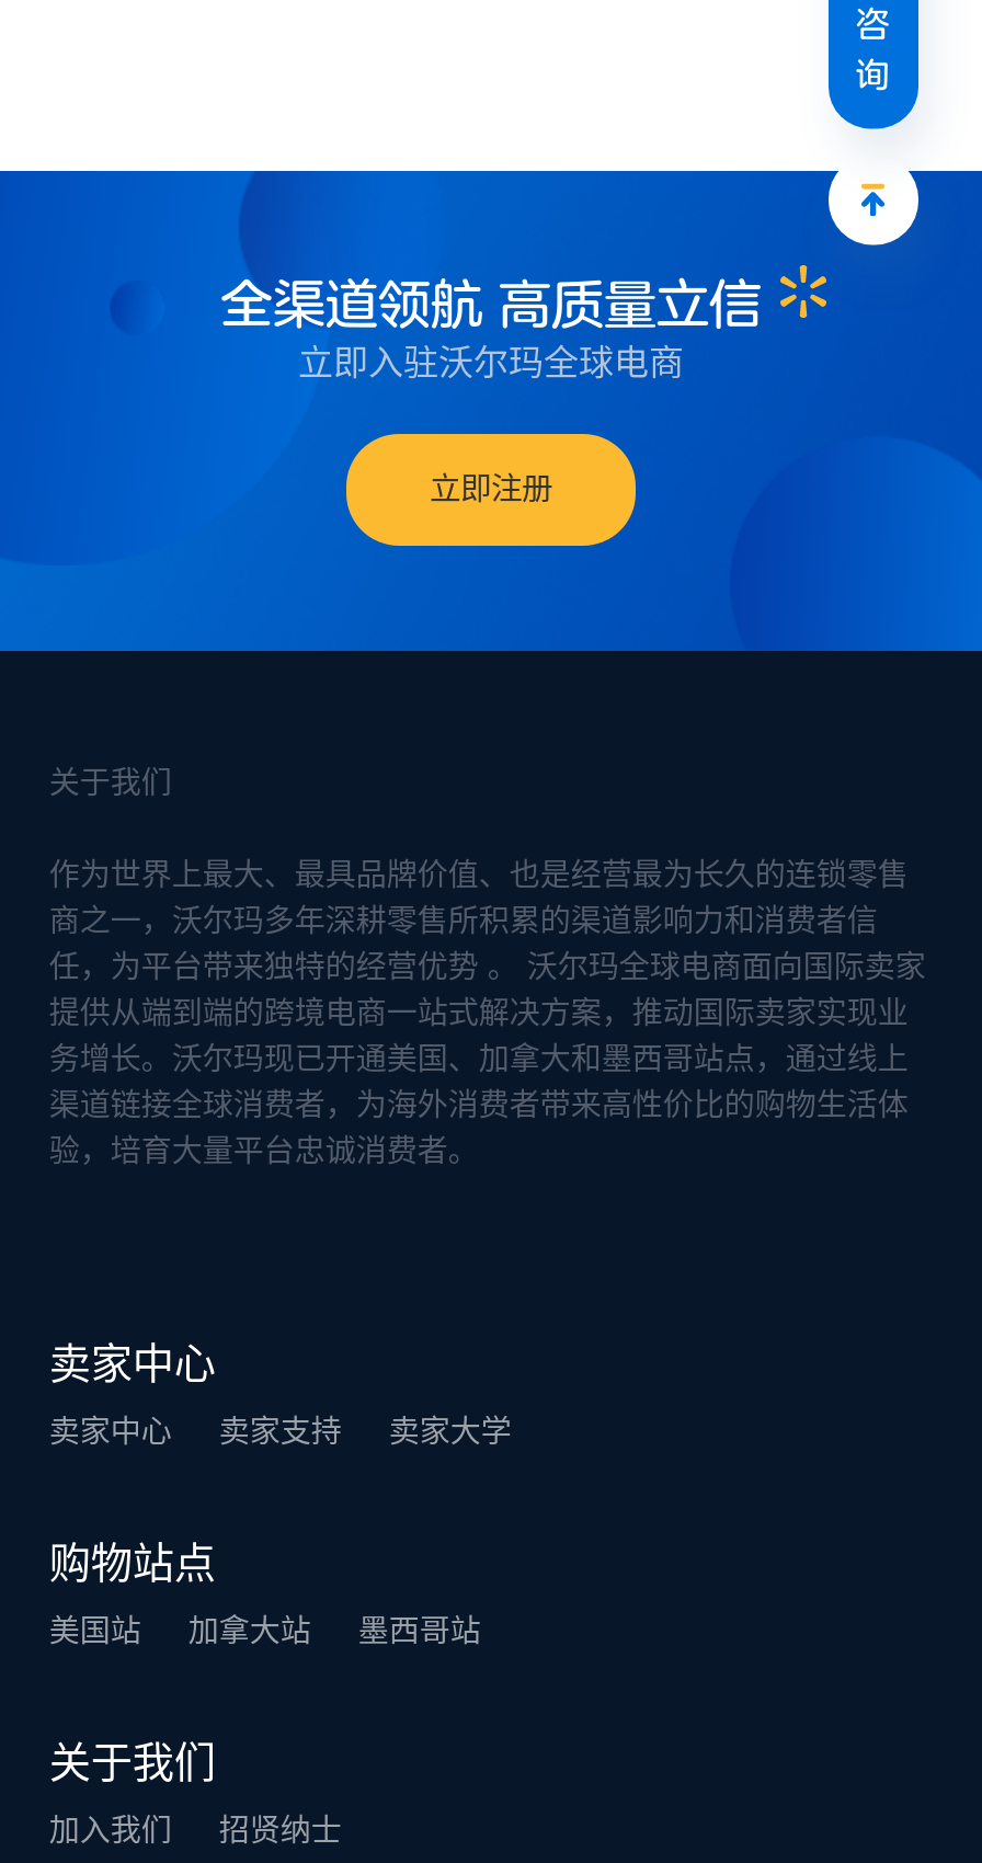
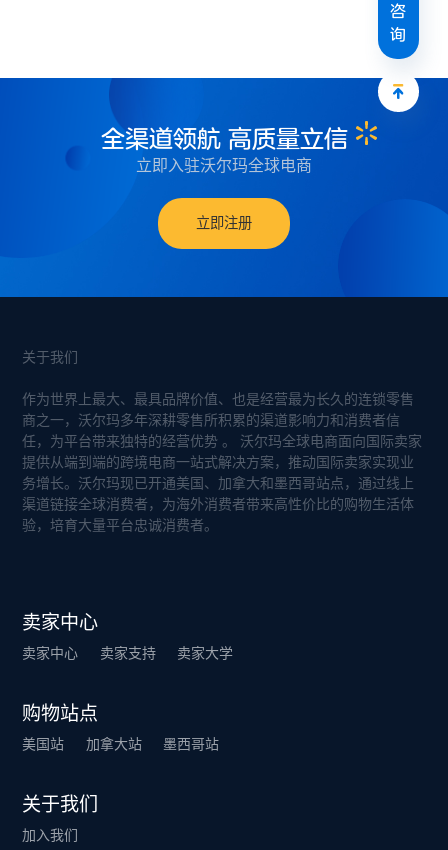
[219,1812,342,1847] 招贤纳士 -> none

